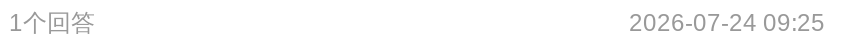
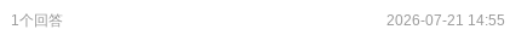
[629,9,825,37] 2026-07-24 09:25 -> [386,12,505,29] 2026-07-21 14:55

